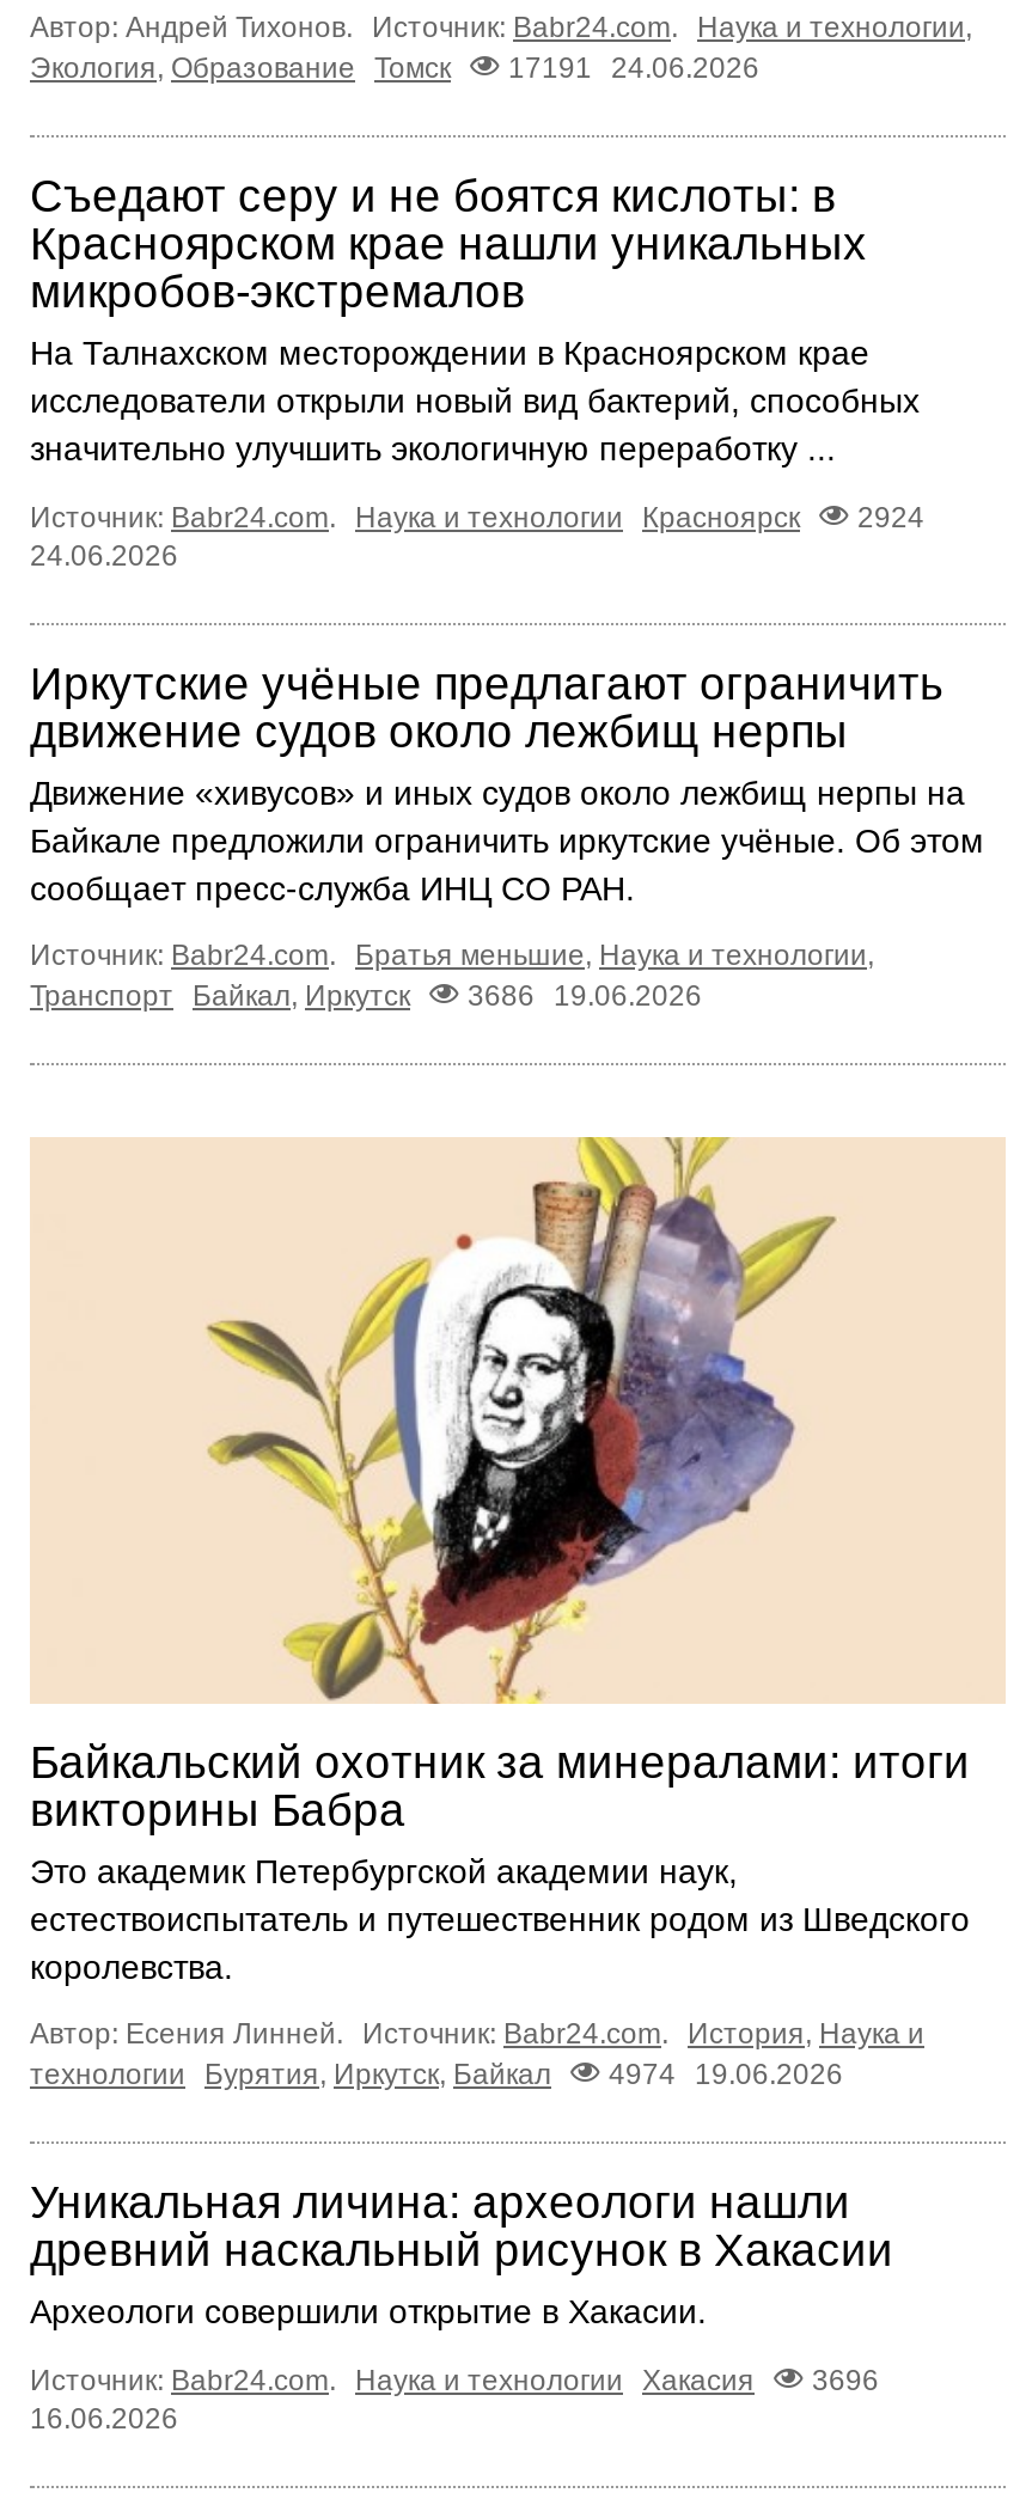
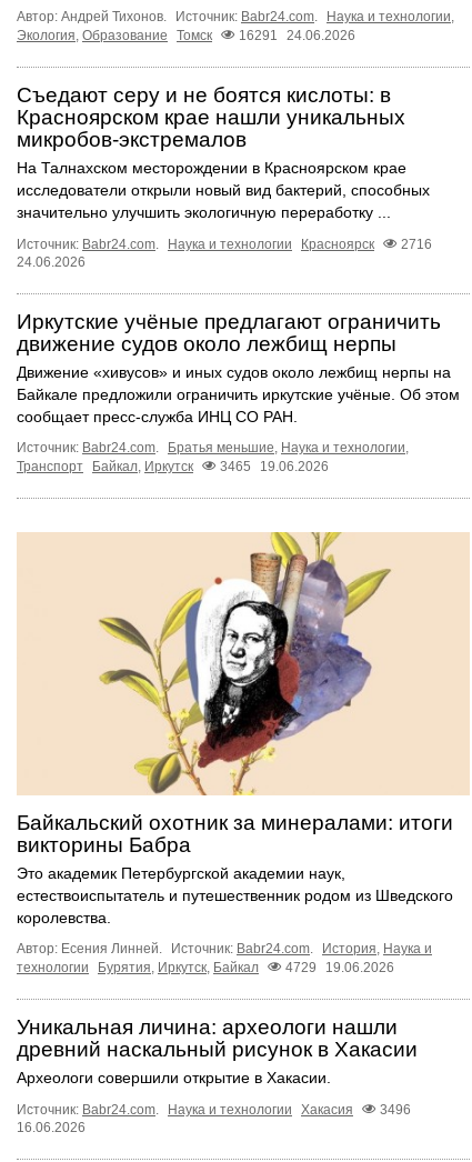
[30,51,759,84] Экология, Образование Томск 17191 24.06.2026 -> [17,27,355,43] Экология, Образование Томск 16291 24.06.2026
[30,501,924,534] Источник: Babr24.com. Наука и технологии Красноярск 2924 -> [17,236,432,252] Источник: Babr24.com. Наука и технологии Красноярск 2716
[30,979,702,1013] Транспорт Байкал, Иркутск 3686 19.06.2026 -> [17,459,329,474] Транспорт Байкал, Иркутск 3465 19.06.2026
[30,2057,843,2091] технологии Бурятия, Иркутск, Байкал 4974 19.06.2026 -> [17,959,394,975] технологии Бурятия, Иркутск, Байкал 4729 19.06.2026
[30,2363,879,2397] Источник: Babr24.com. Наука и технологии Хакасия 3696 -> [17,1102,411,1117] Источник: Babr24.com. Наука и технологии Хакасия 3496

